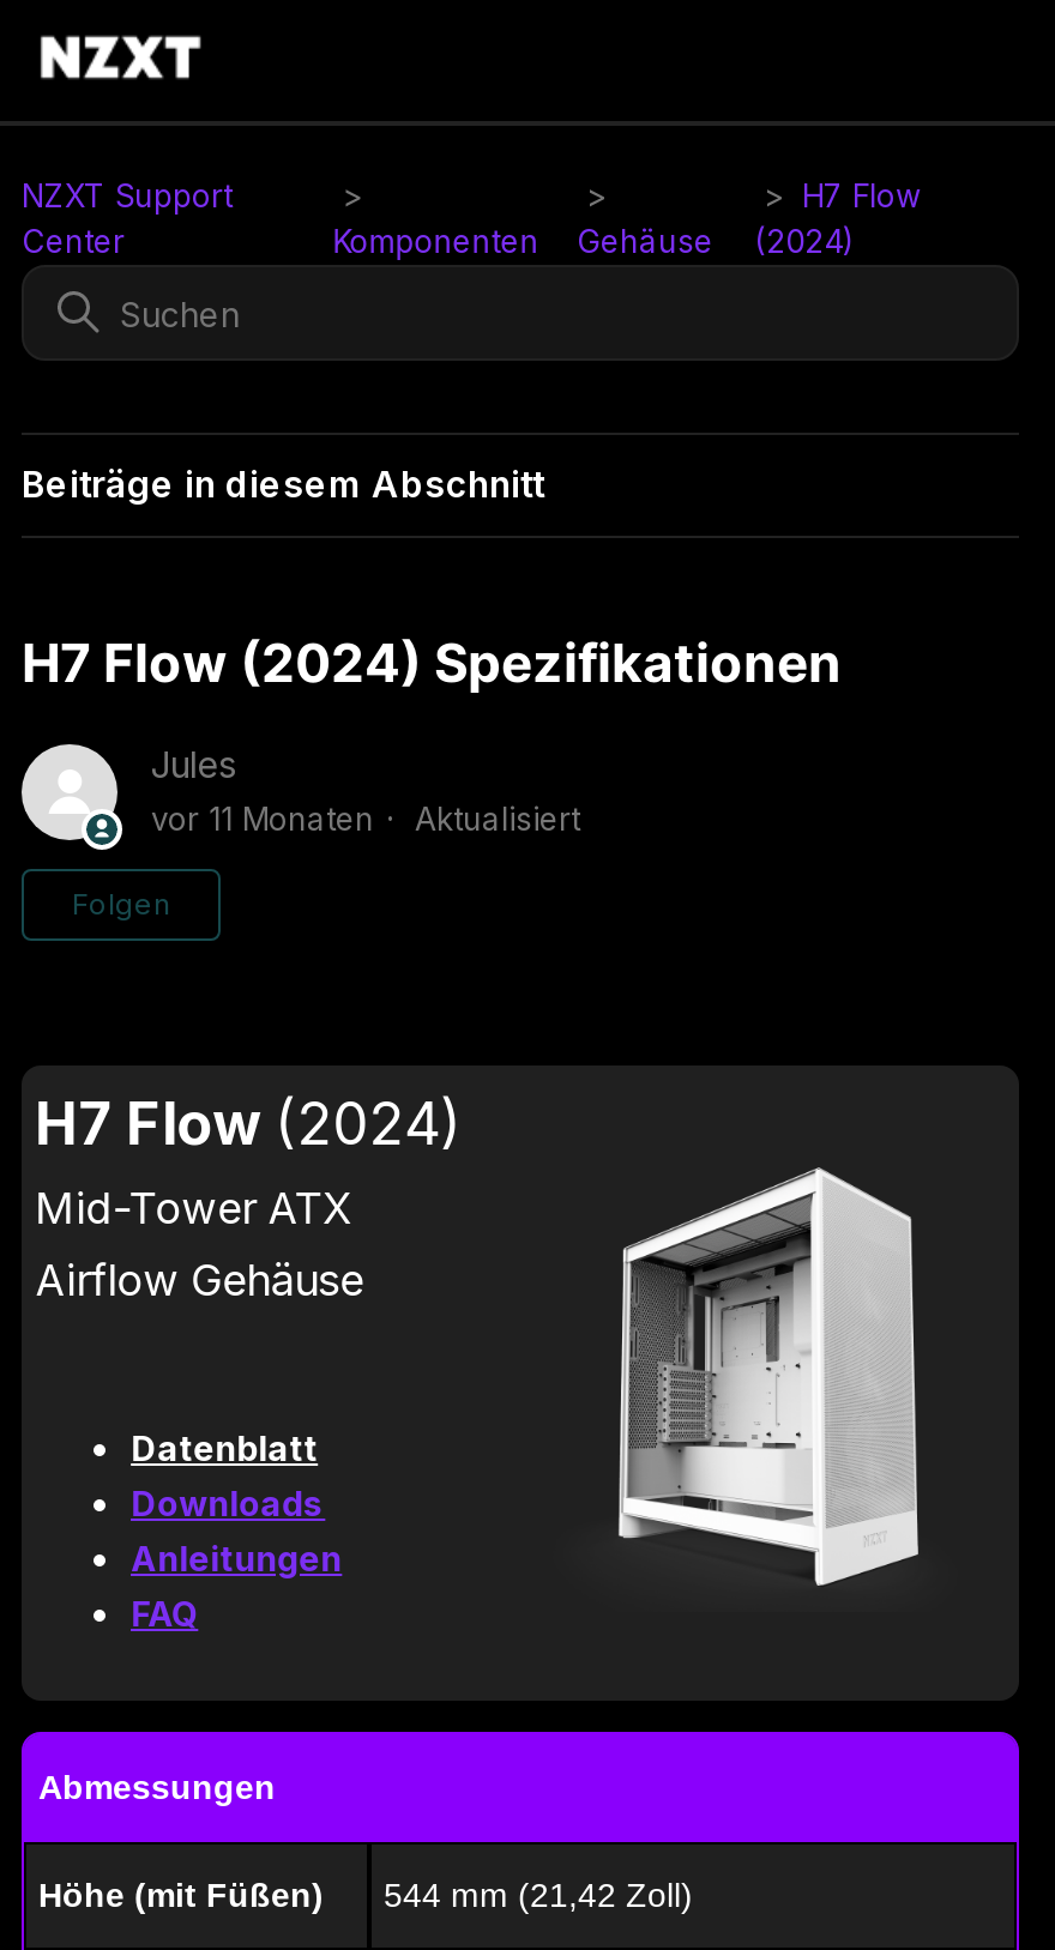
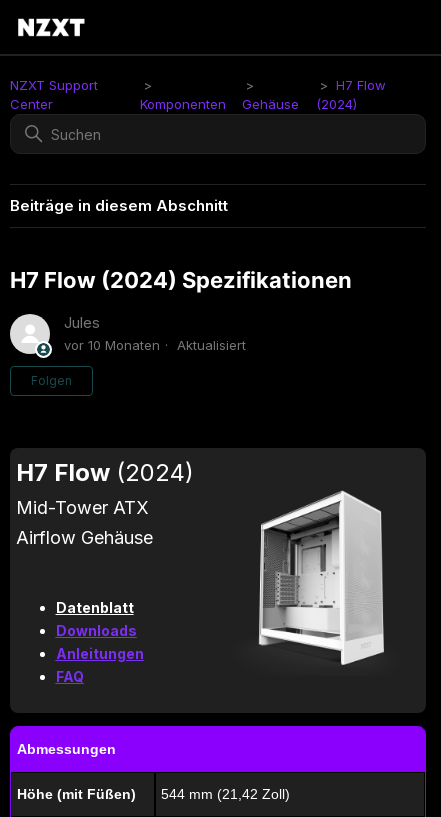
[151,799,580,837] vor 11 Monaten Aktualisiert -> [64,337,246,353] vor 10 Monaten Aktualisiert

